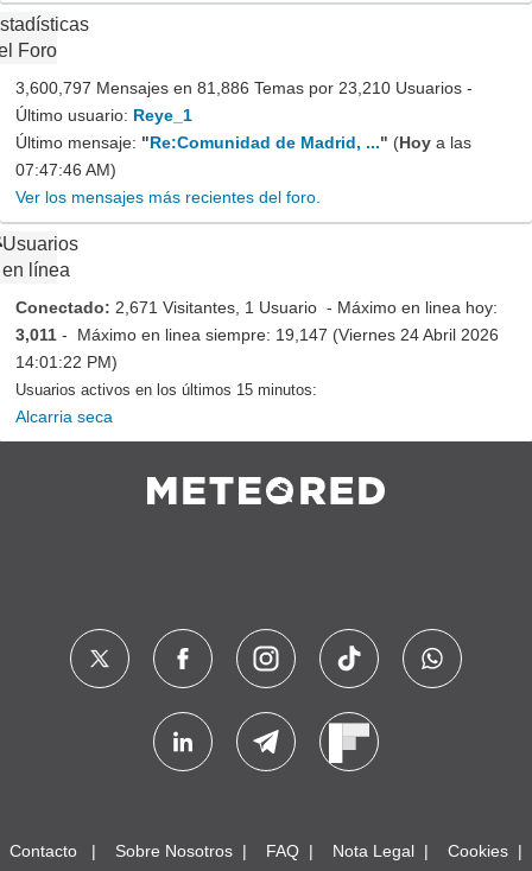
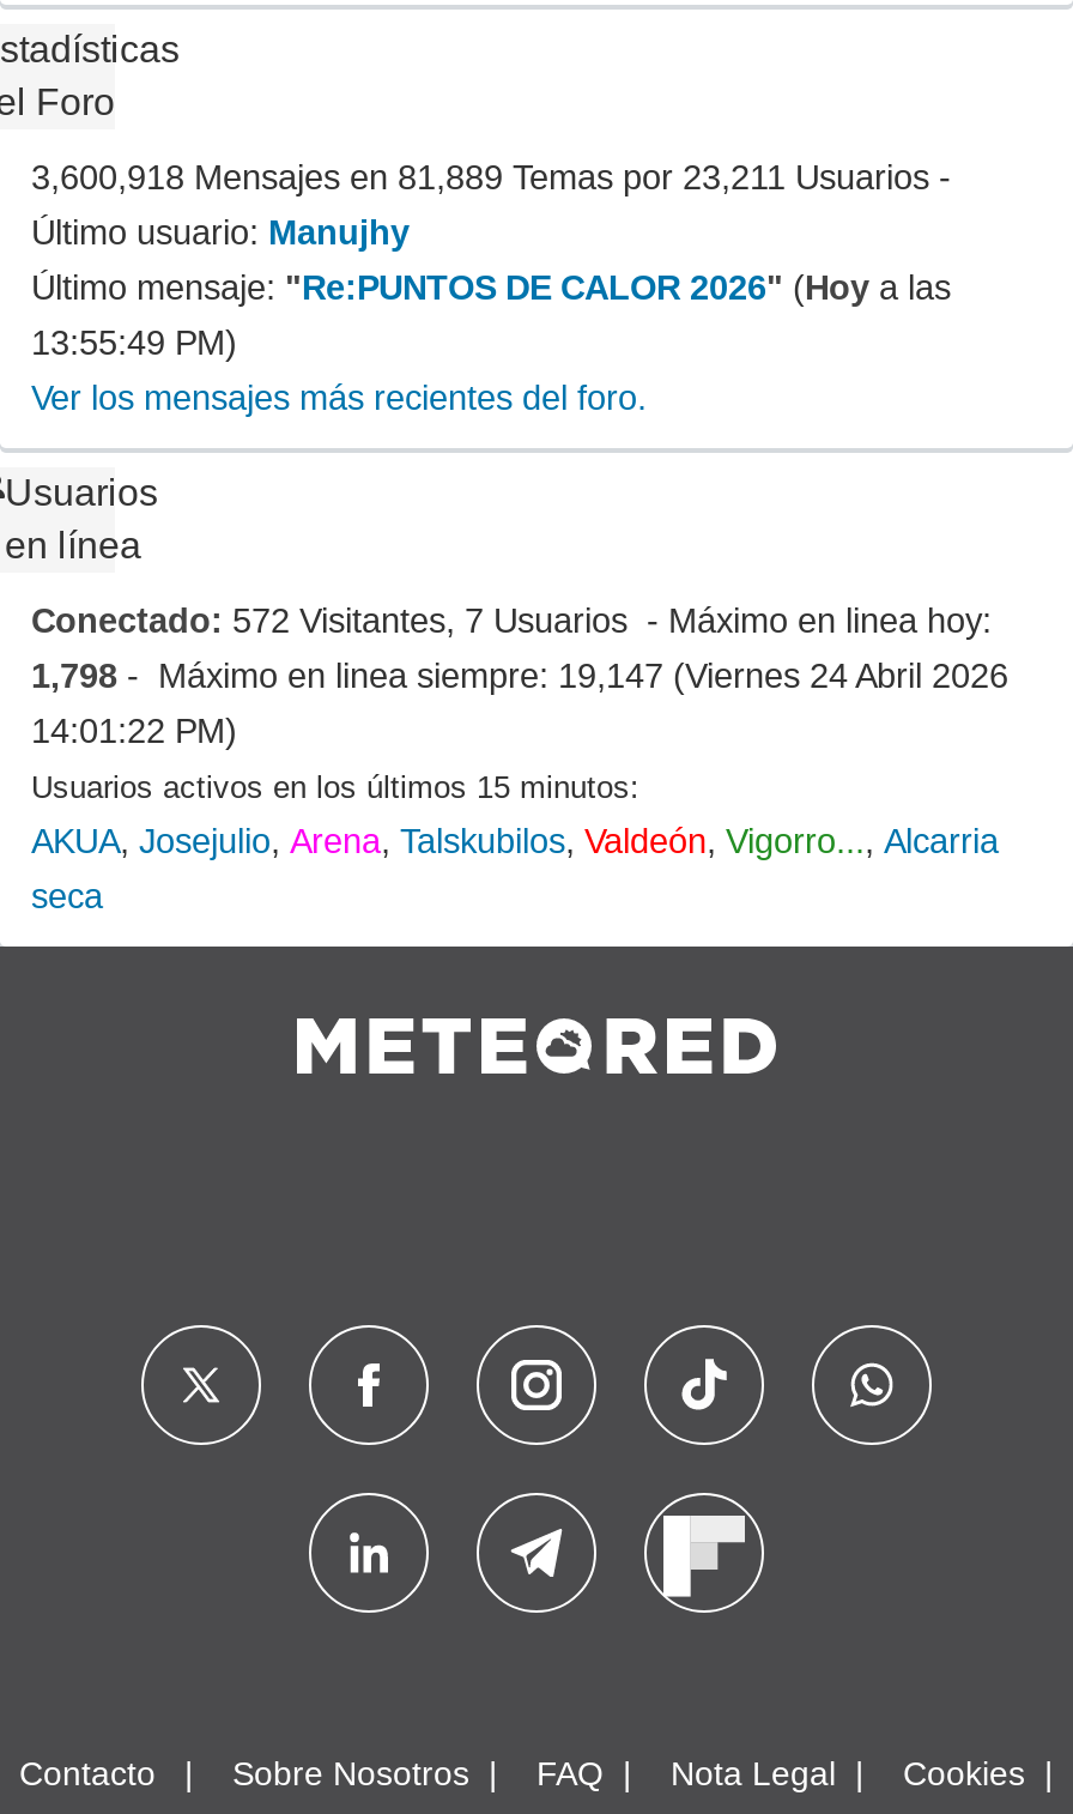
[15,78,473,179] 3,600,797 Mensajes en 81,886 Temas por 23,210 Usuarios - | Último usuario: Reye_1 | Último mensaje: "Re:Comunidad de Madrid, ..." (Hoy a las | 07:47:46 AM) -> [31,158,951,362] 3,600,918 Mensajes en 81,889 Temas por 23,211 Usuarios - | Último usuario: Manujhy | Último mensaje: "Re:PUNTOS DE CALOR 2026" (Hoy a las | 13:55:49 PM)
[15,298,498,317] Conectado: 2,671 Visitantes, 1 Usuario - Máximo en linea hoy: -> [31,602,992,640] Conectado: 572 Visitantes, 7 Usuarios - Máximo en linea hoy:
[15,325,499,344] 3,011 - Máximo en linea siempre: 19,147 (Viernes 24 Abril 2026 -> [31,657,1008,695] 1,798 - Máximo en linea siempre: 19,147 (Viernes 24 Abril 2026
[15,407,113,426] Alcarria seca -> [31,822,999,916] AKUA, Josejulio, Arena, Talskubilos, Valdeón, Vigorro..., Alcarria | seca

